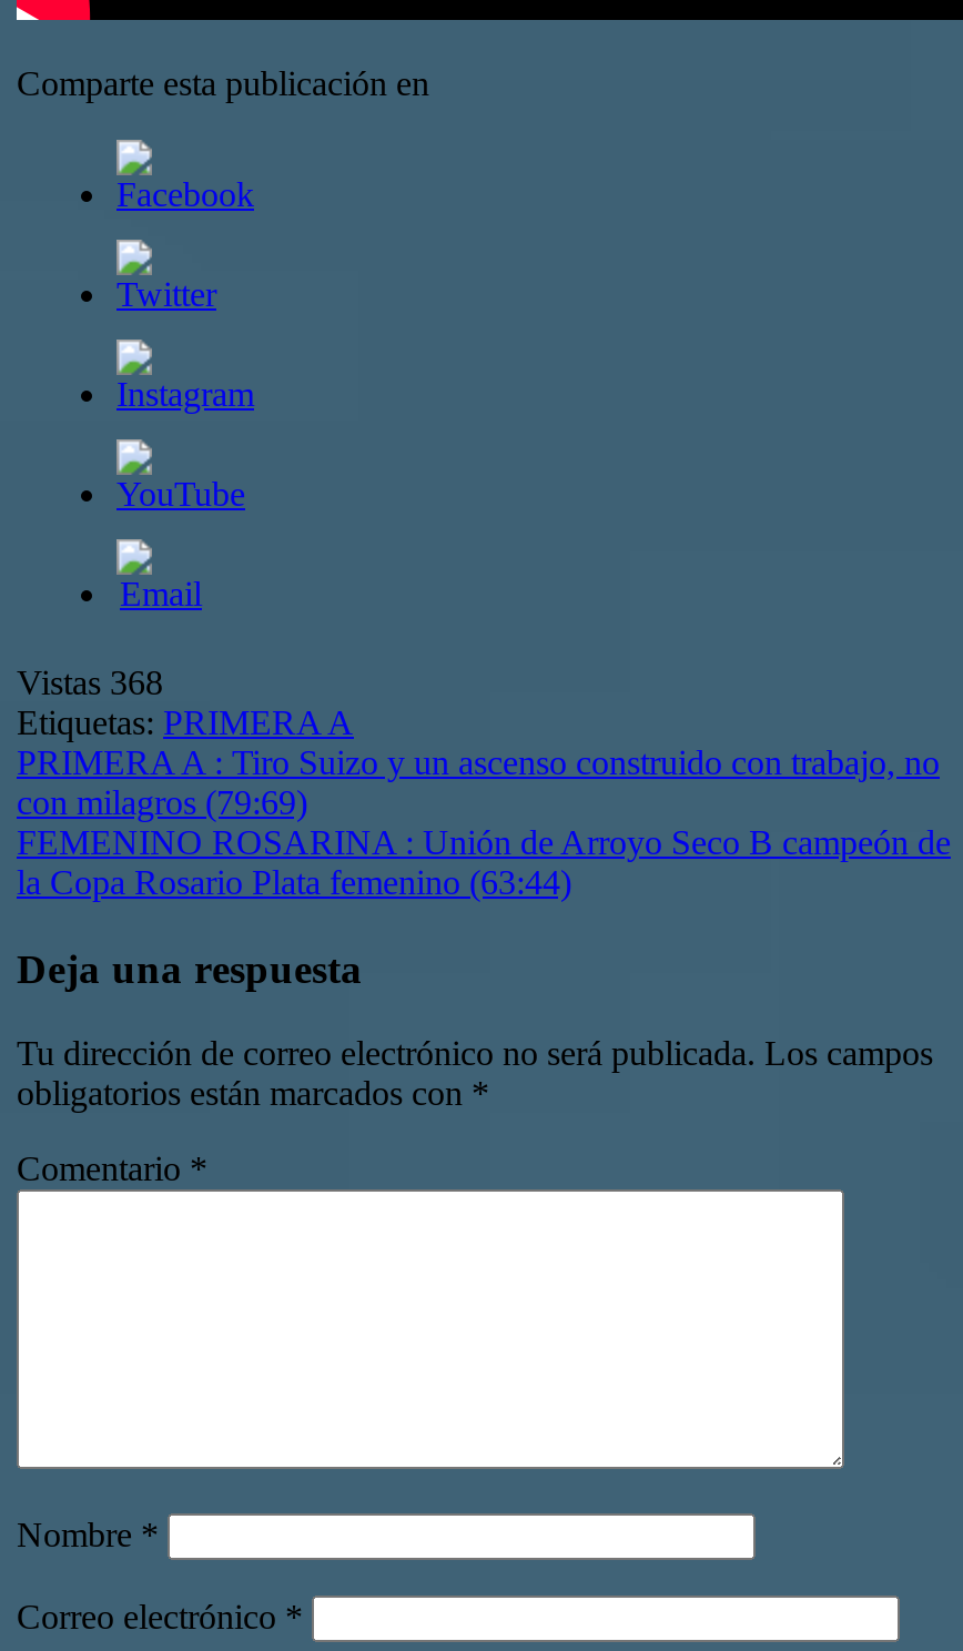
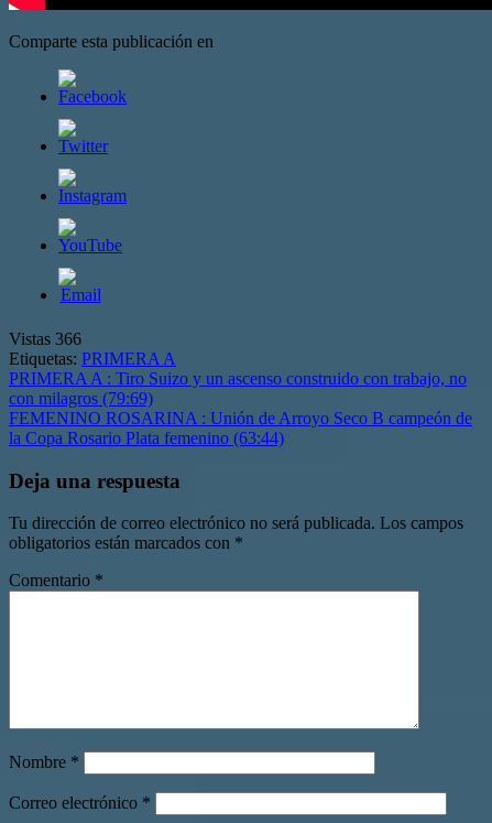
[17,663,163,701] Vistas 368 -> [9,329,81,348] Vistas 366

